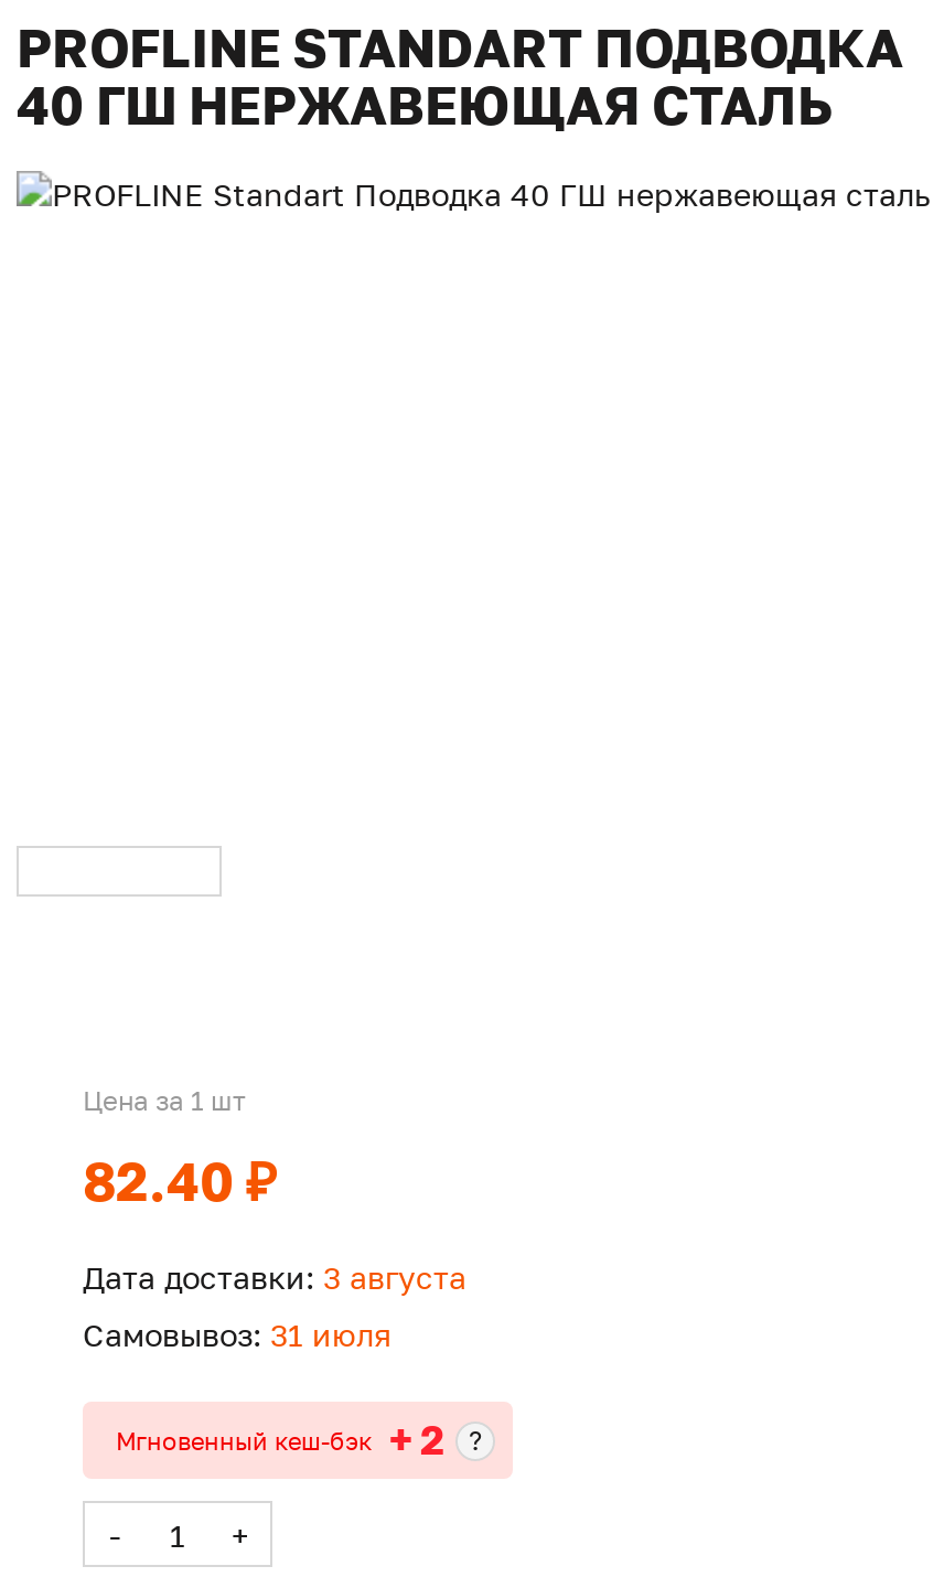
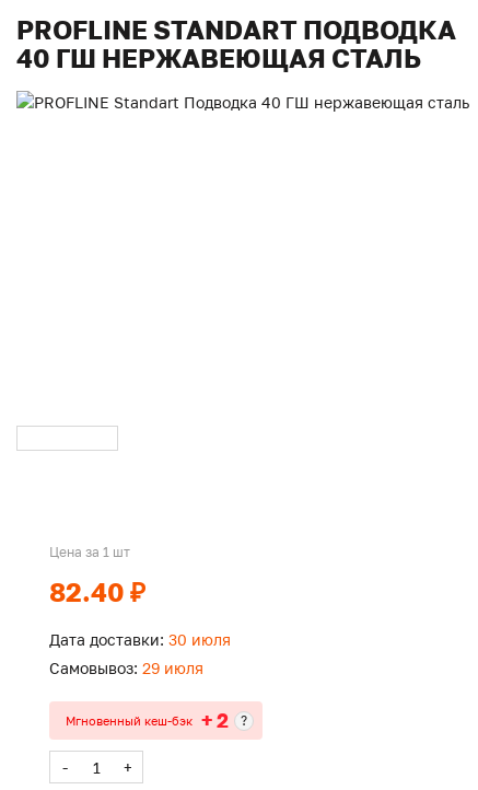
[83,1259,466,1296] Дата доставки: 3 августа -> [49,631,231,649] Дата доставки: 30 июля
[83,1316,391,1354] Самовывоз: 31 июля -> [49,659,203,678] Самовывоз: 29 июля

